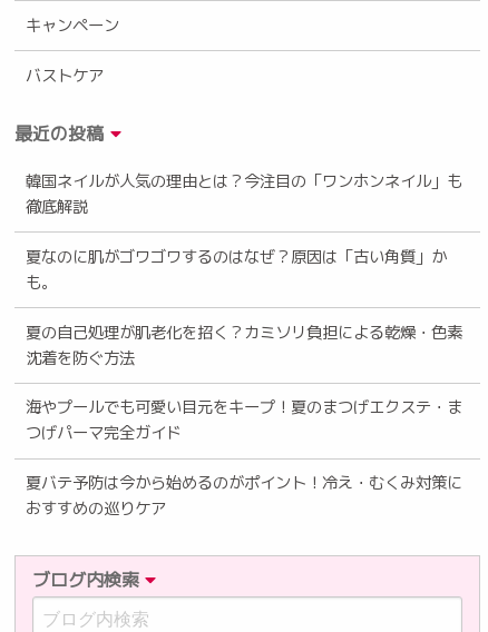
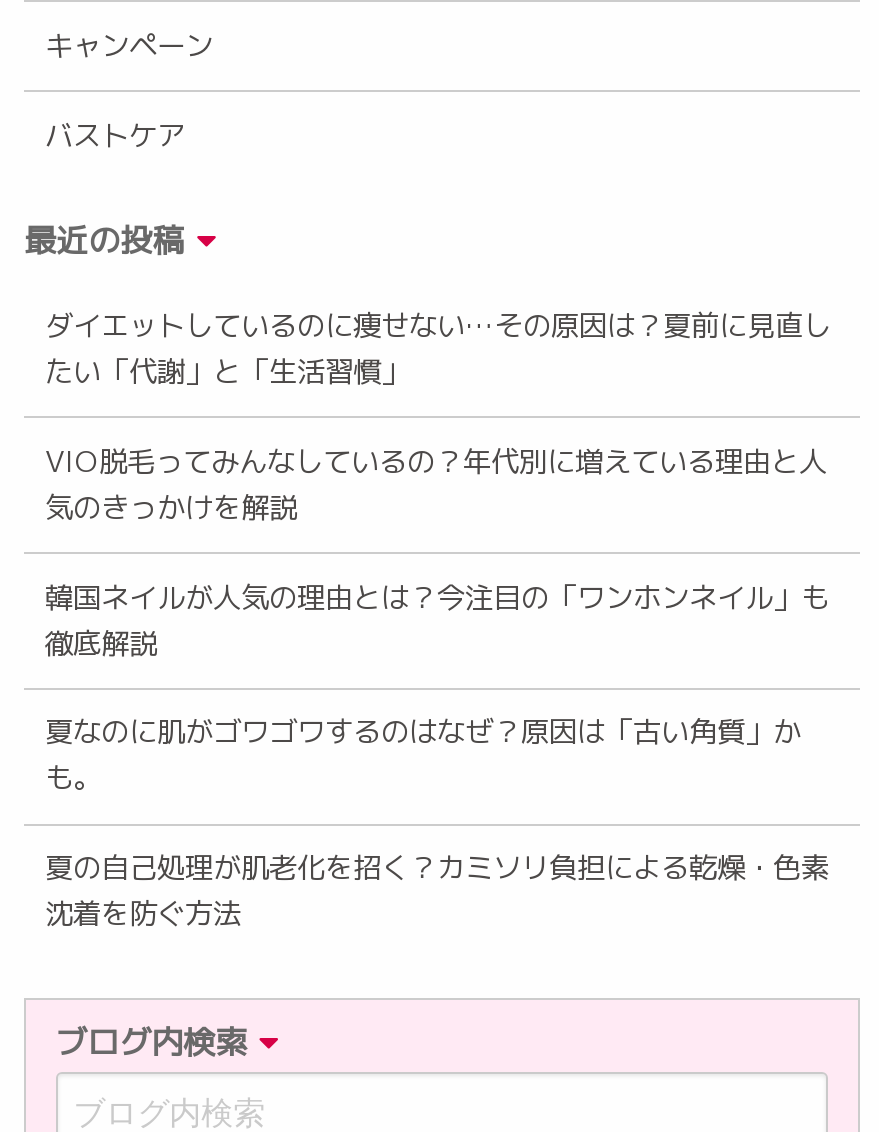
none -> [45,306,831,527] ダイエットしているのに痩せない…その原因は？夏前に見直し | たい「代謝」と「生活習慣」 | VIO脱毛ってみんなしているの？年代別に増えている理由と人 | 気のきっかけを解説
moved [26,170,463,369] -> [45,577,829,935]: 韓国ネイルが人気の理由とは？今注目の「ワンホンネイル」も | 徹底解説 | 夏なのに肌がゴワゴワするのはなぜ？原因は「古い角質」か | も。 | 夏の自己処理が肌老化を招く？カミソリ負担による乾燥・色素 | 沈着を防ぐ方法
[26,397,463,520] 海やプールでも可愛い目元をキープ！夏のまつげエクステ・ま | つげパーマ完全ガイド | 夏バテ予防は今から始めるのがポイント！冷え・むくみ対策に | おすすめの巡りケア -> none

